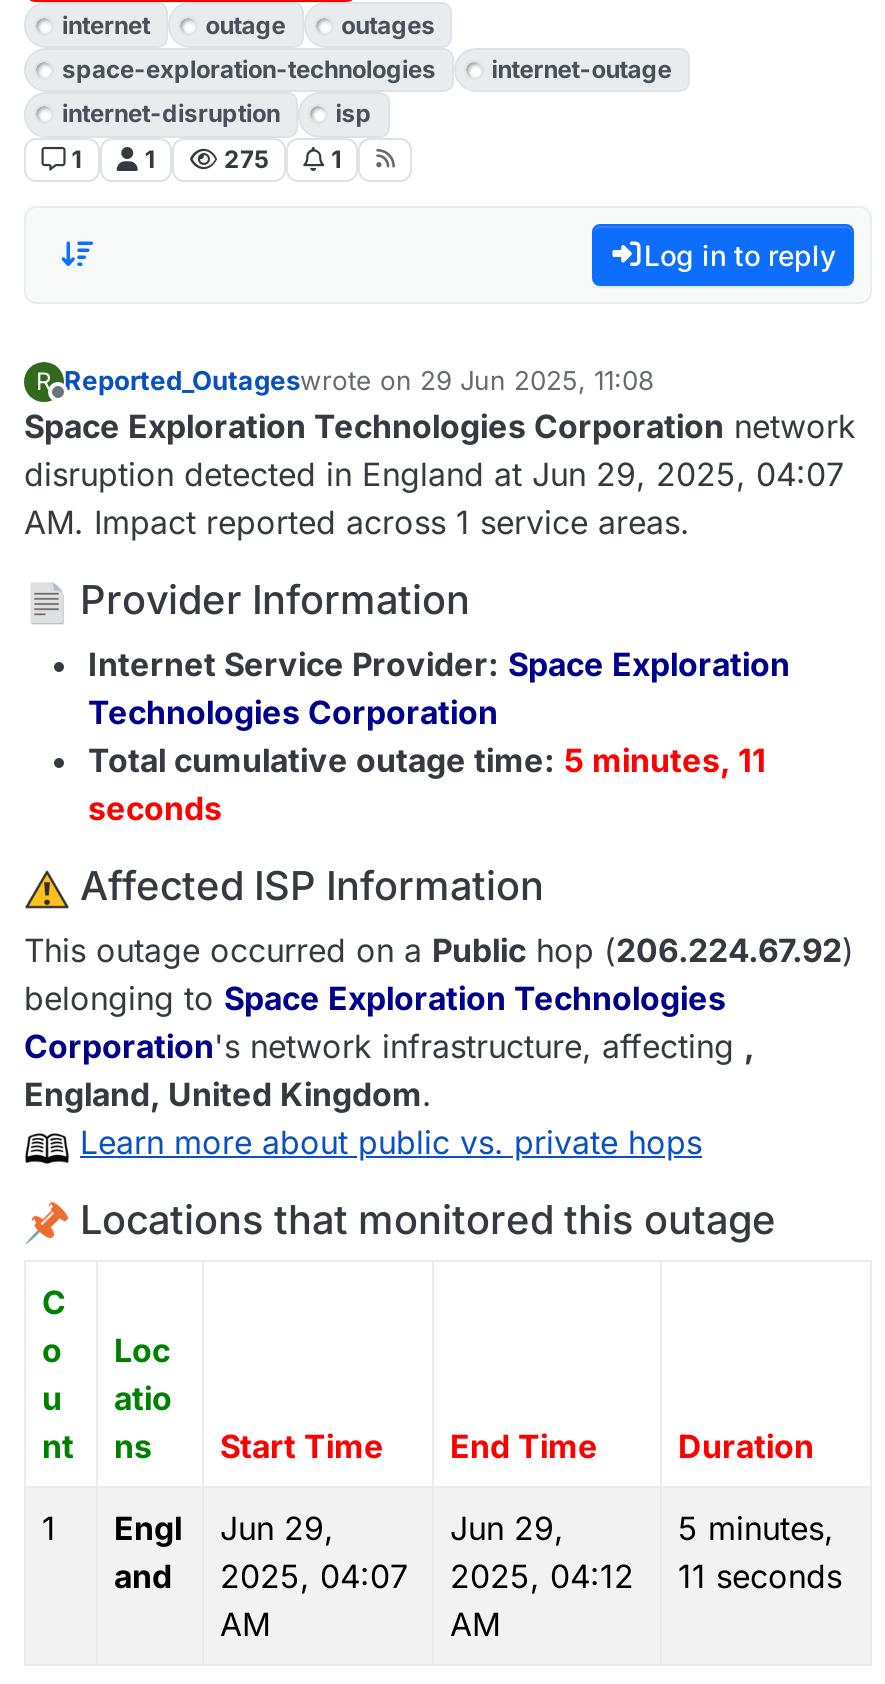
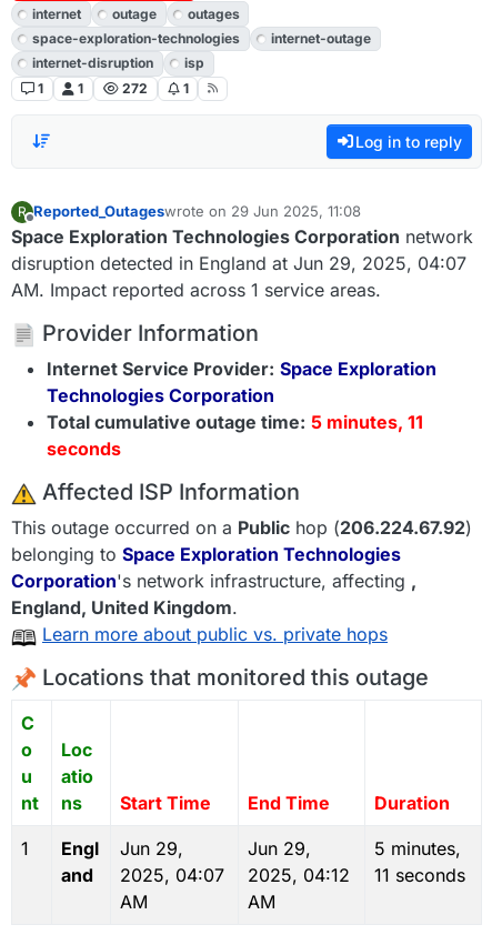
[224,143,268,173] 275 -> [122,80,148,96] 272

